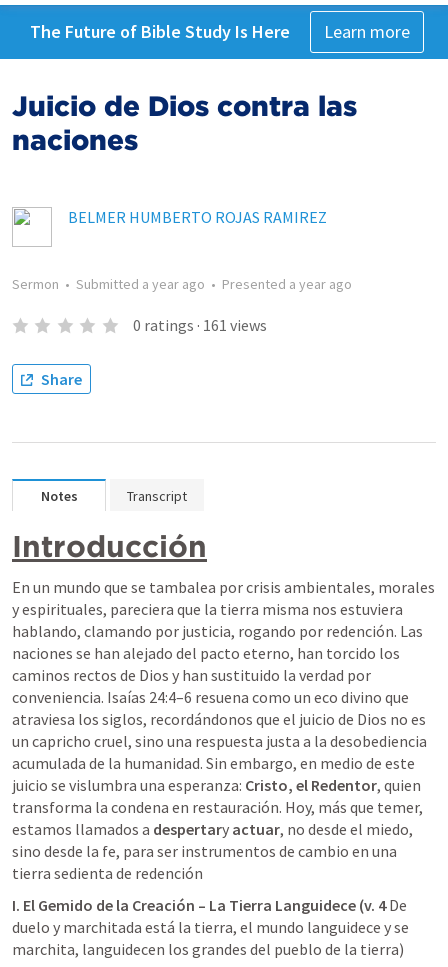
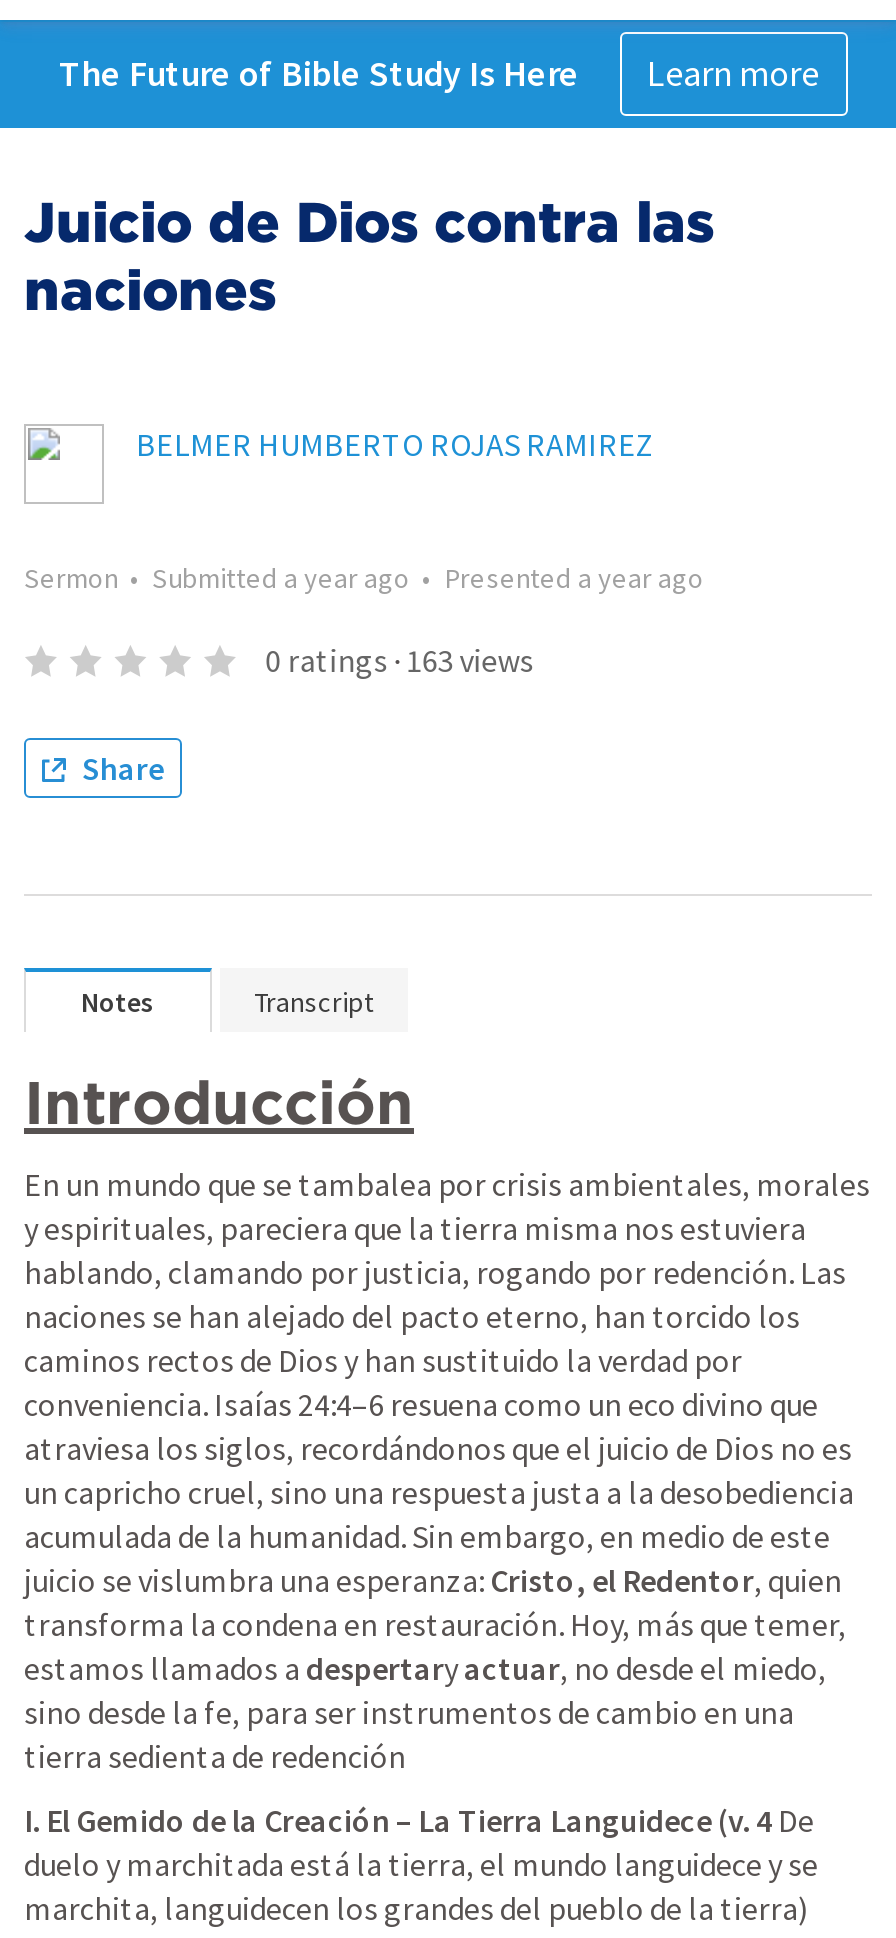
[133,315,267,335] 0 ratings · 161 views -> [265,640,533,680] 0 ratings · 163 views

